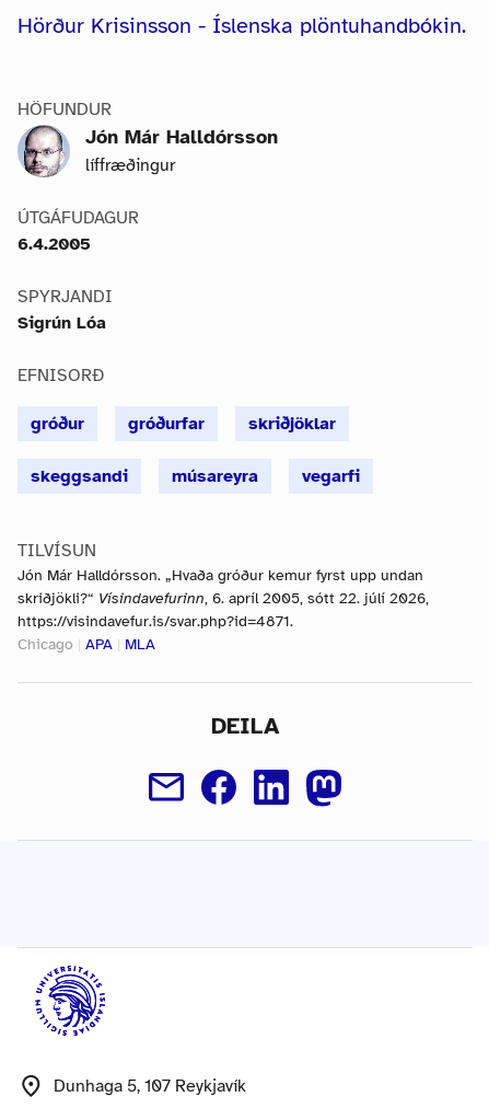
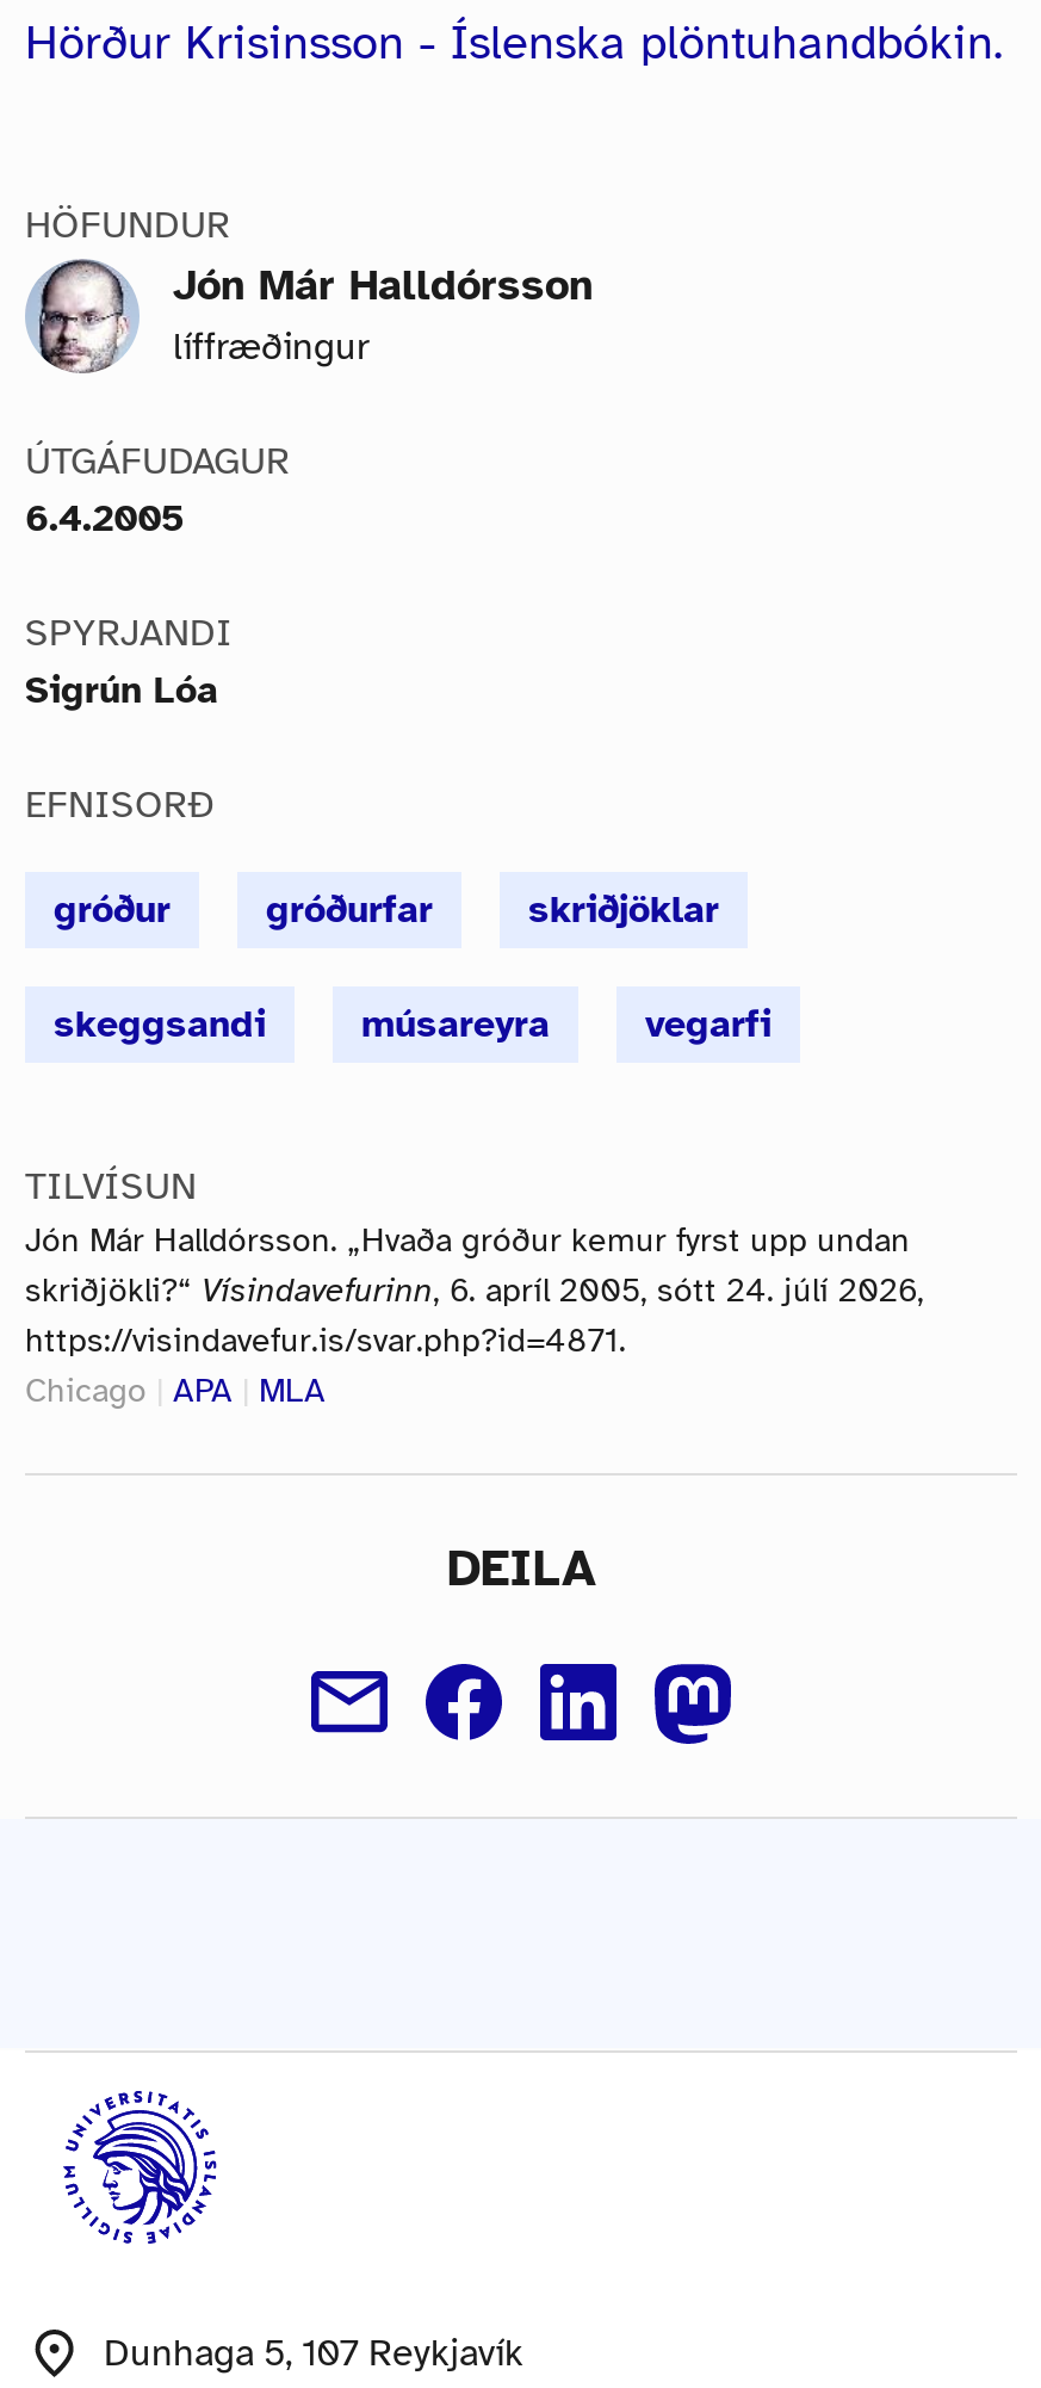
[18,589,429,608] skriðjökli?“Vísindavefurinn, 6. apríl 2005, sótt 22. júlí 2026, -> [25,1270,924,1311] skriðjökli?“Vísindavefurinn, 6. apríl 2005, sótt 24. júlí 2026,

